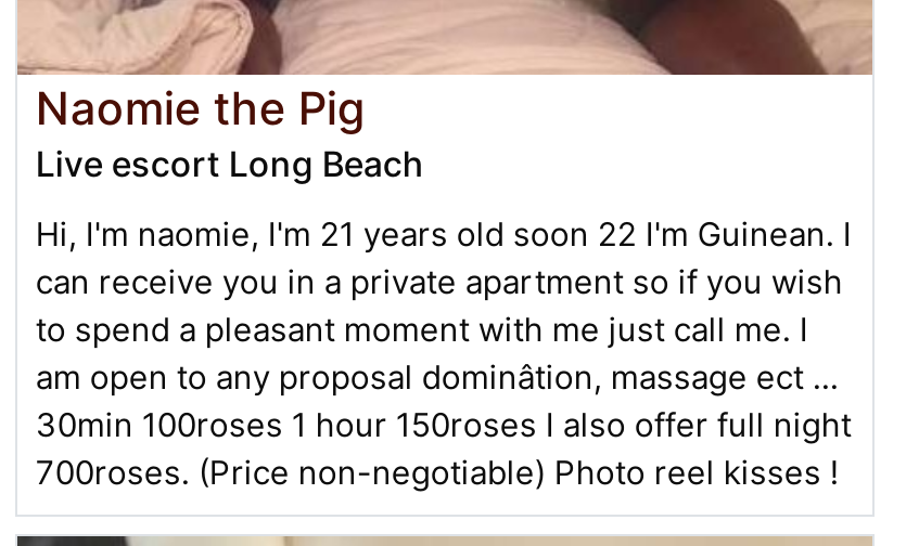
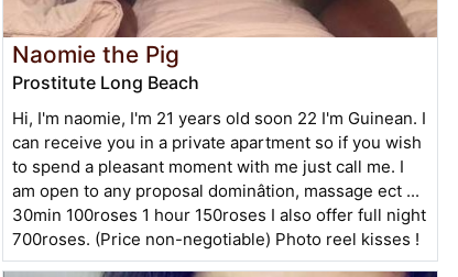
[36,141,424,184] Live escort Long Beach -> [13,71,200,93] Prostitute Long Beach

